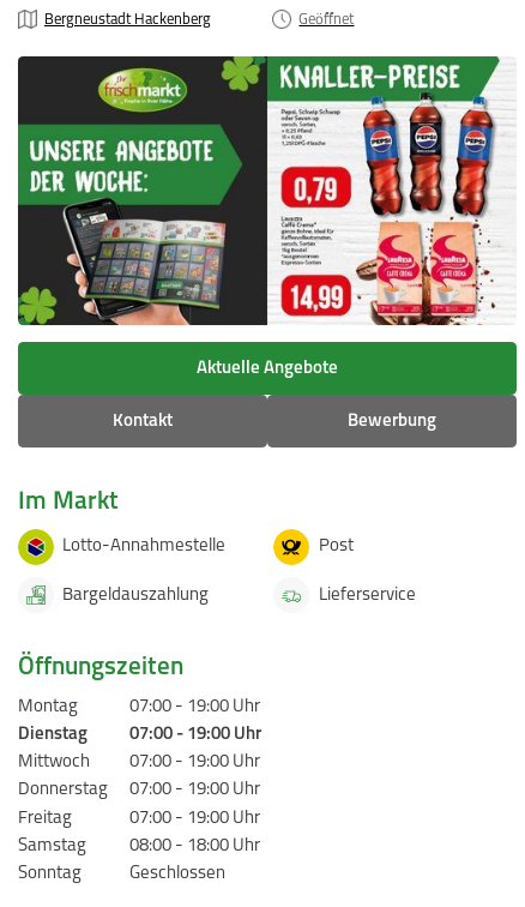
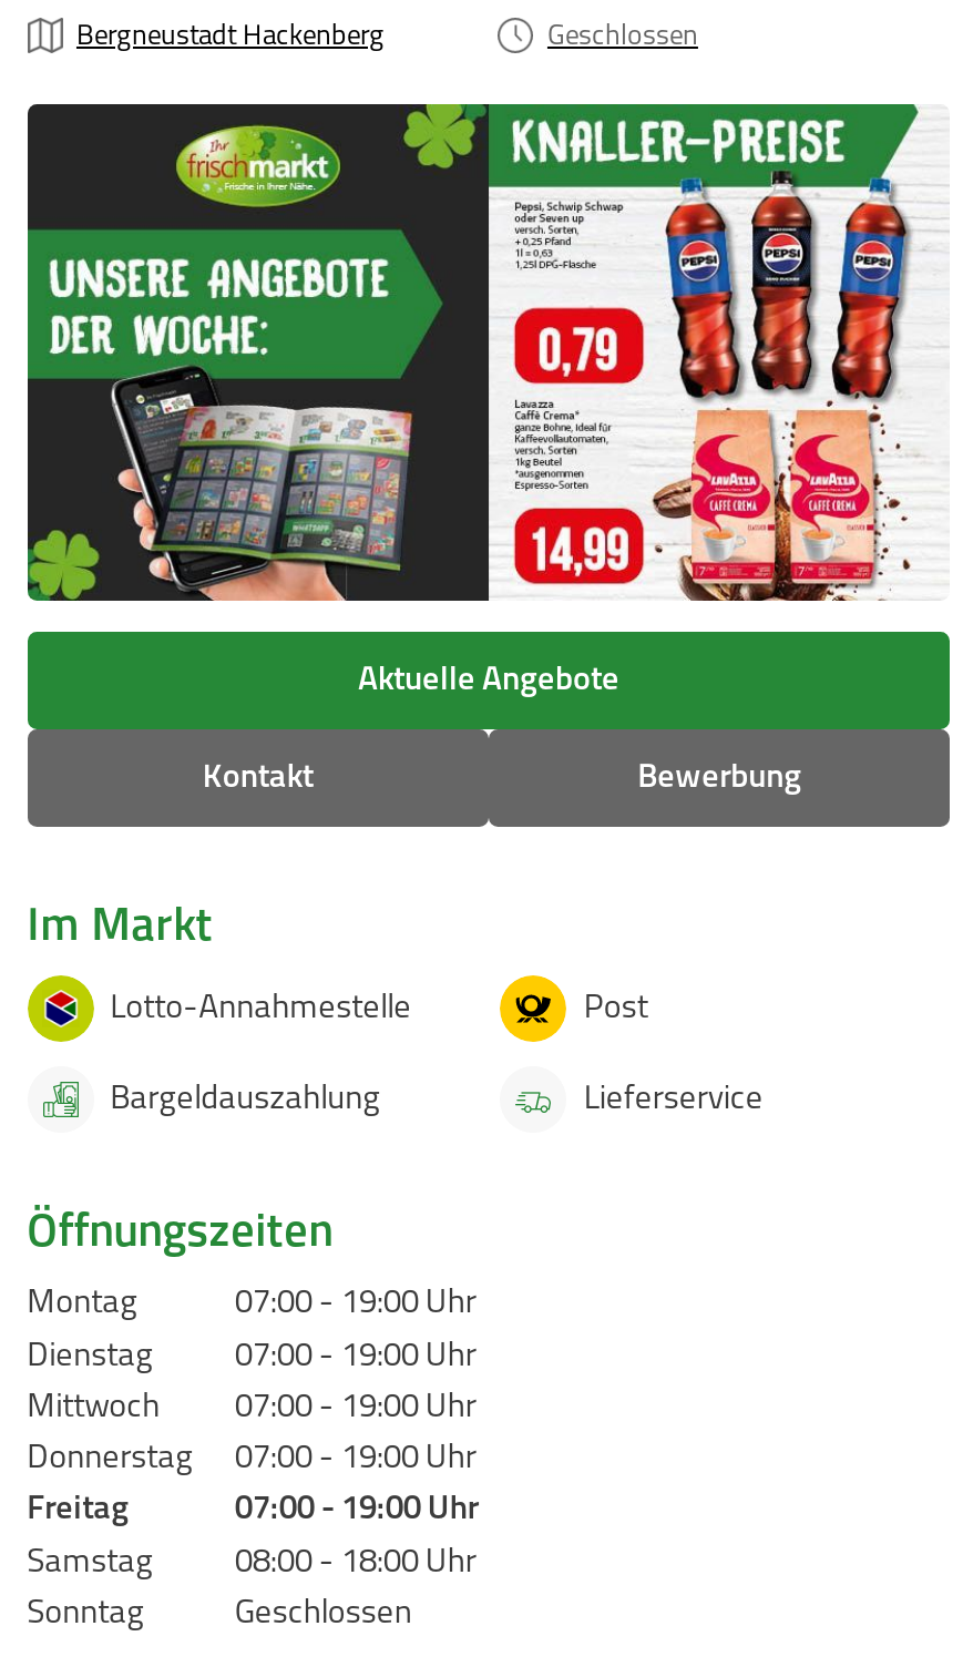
[299,12,354,27] Geöffnet -> [547,22,698,51] Geschlossen

